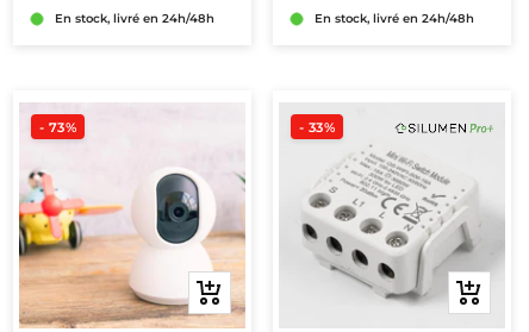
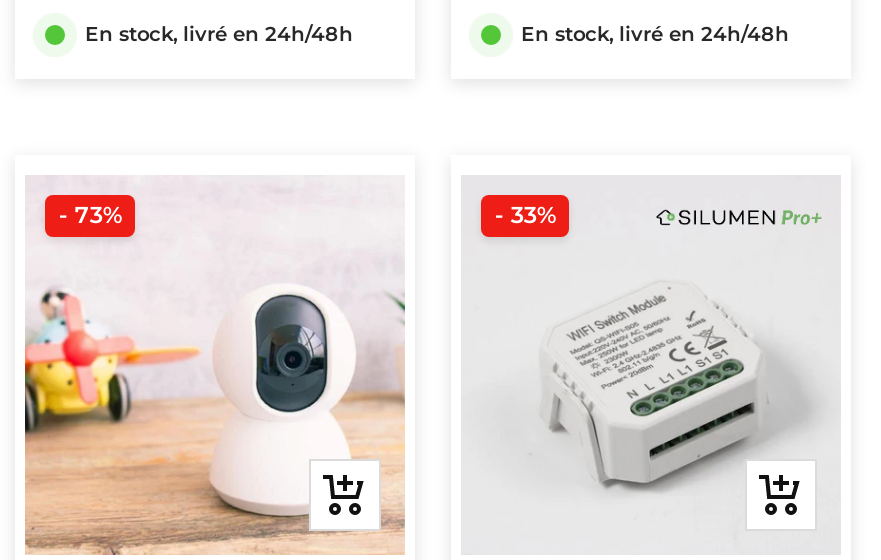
[301,145,504,306] [image] -> [501,260,837,514] [image]

